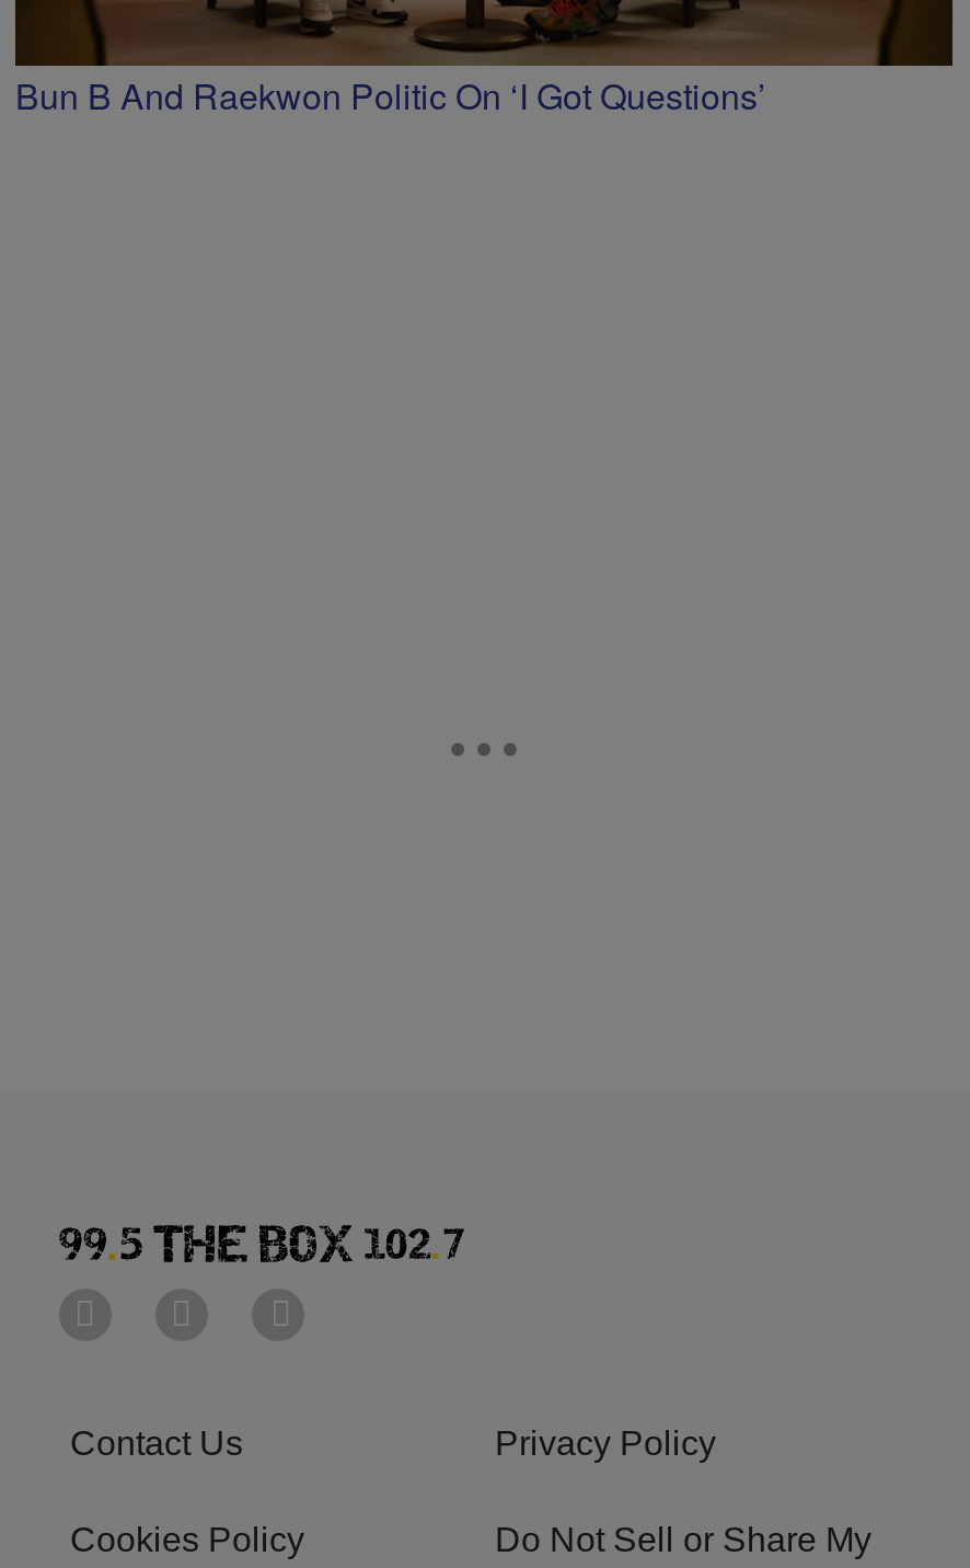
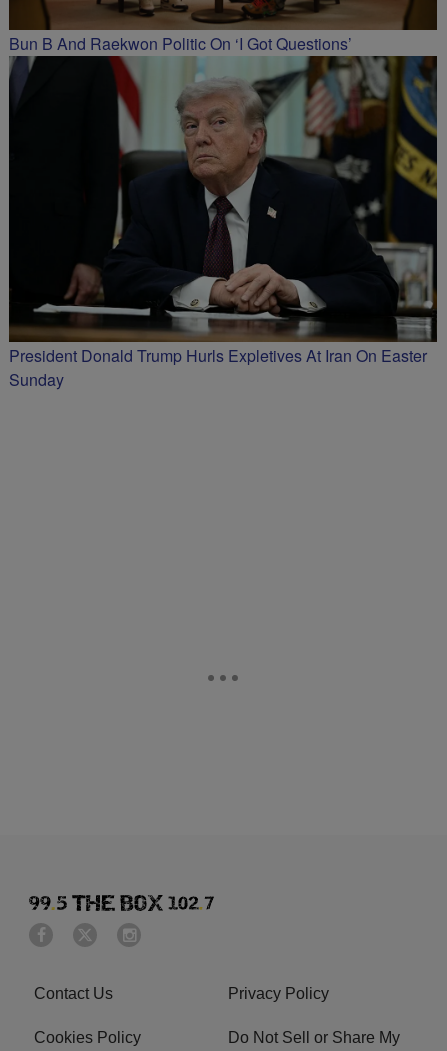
none -> [9,55,438,391] [image] | President Donald Trump Hurls Expletives At Iran On Easter | Sunday

